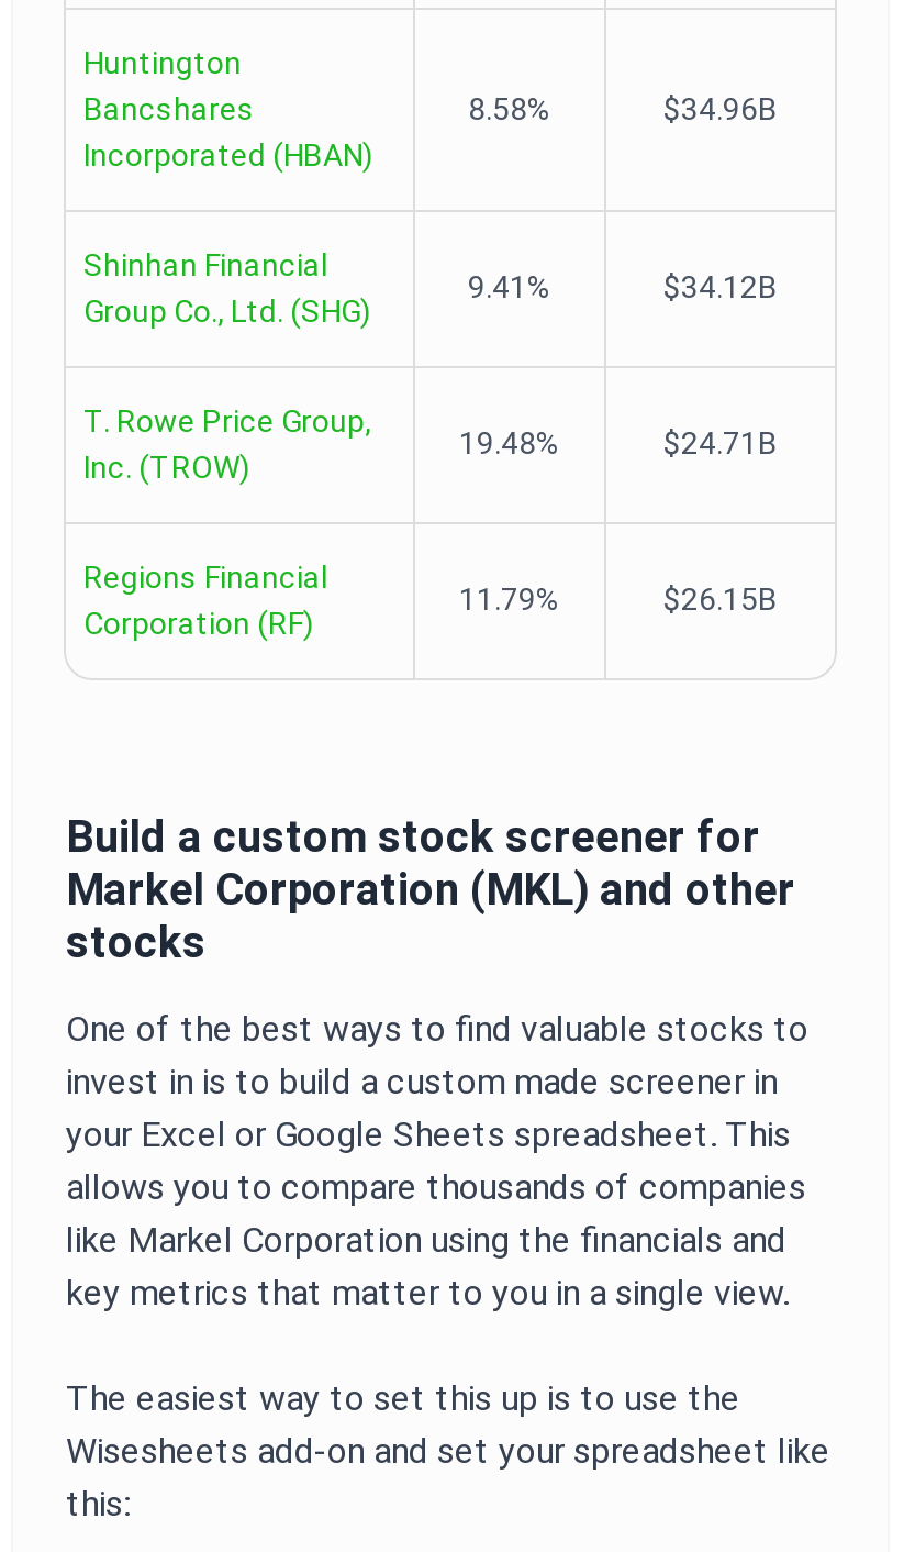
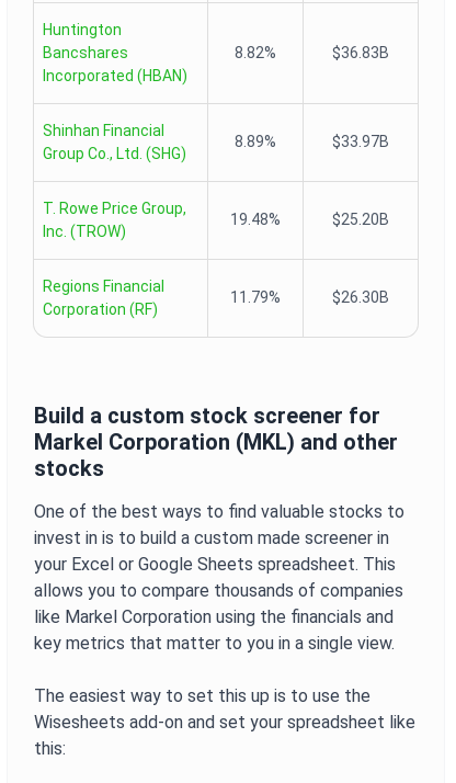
[468,91,778,126] 8.58% | $34.96B -> [235,44,389,61] 8.82% | $36.83B
[468,269,778,304] 9.41% | $34.12B -> [235,133,389,150] 8.89% | $33.97B
[663,425,778,461] $24.71B -> [332,211,389,228] $25.20B
[663,581,778,617] $26.15B -> [332,288,389,306] $26.30B

